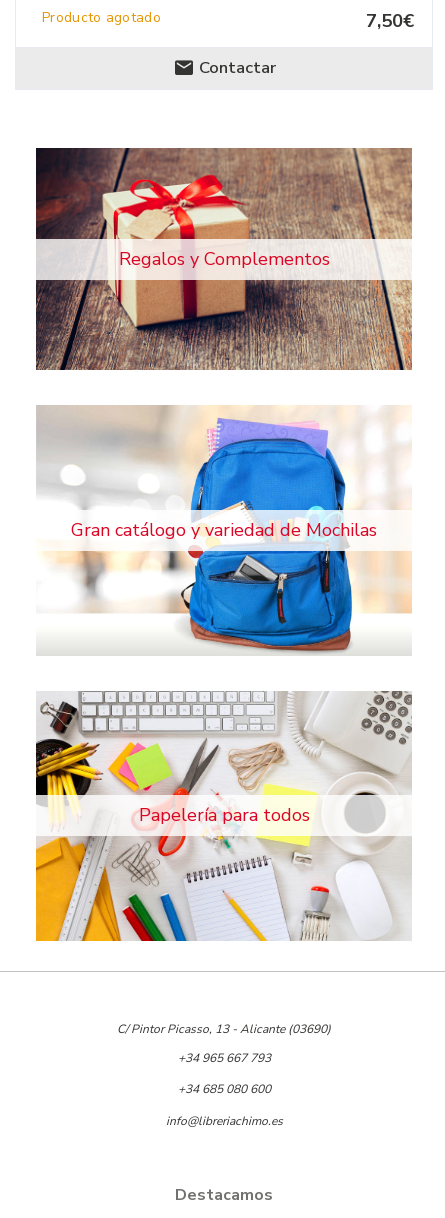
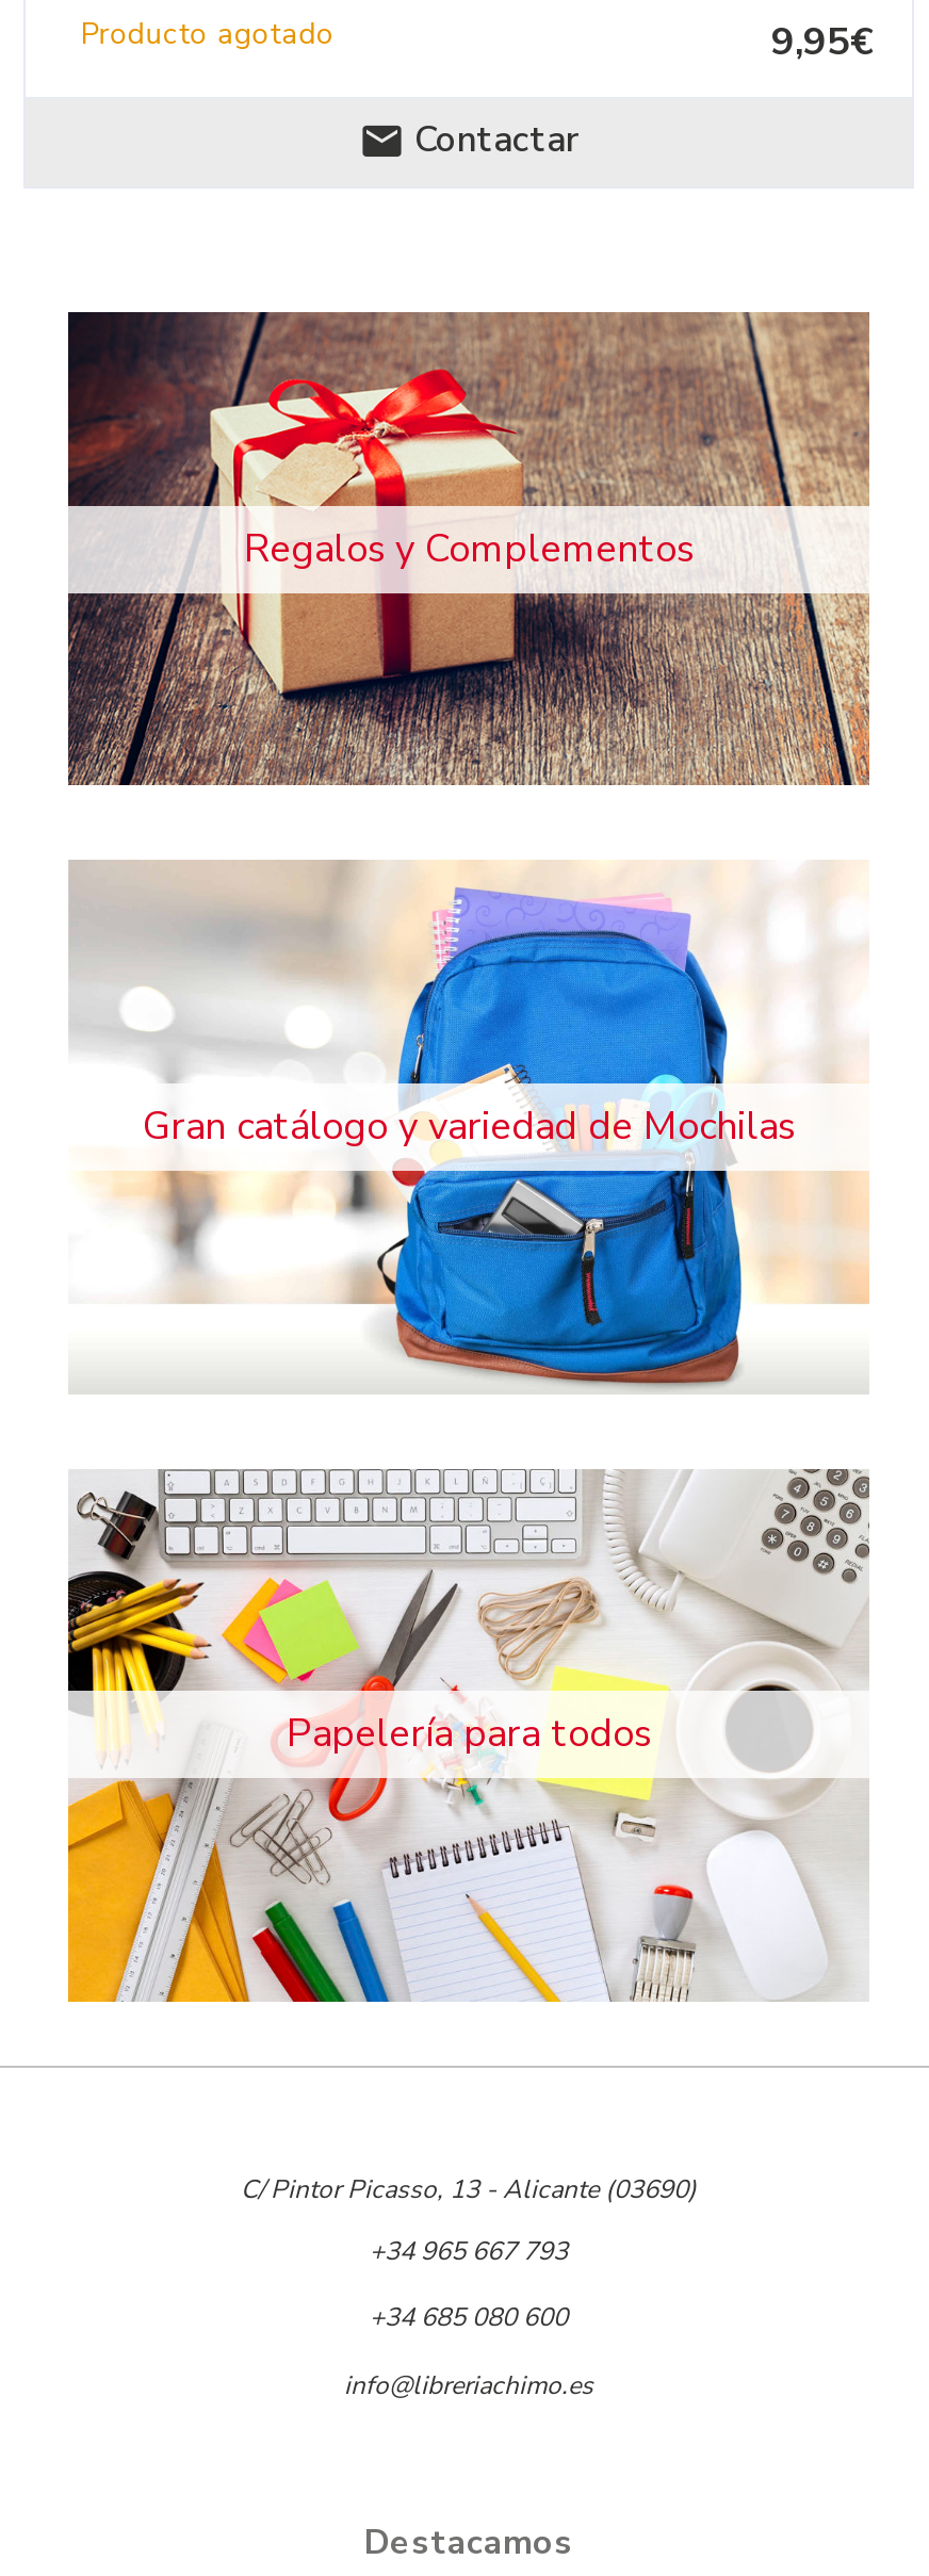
[366,9,414,33] 7,50€ -> [771,16,874,67] 9,95€

